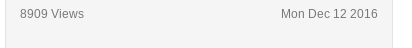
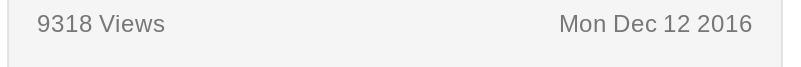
[20,7,84,21] 8909 Views -> [37,10,165,38] 9318 Views

